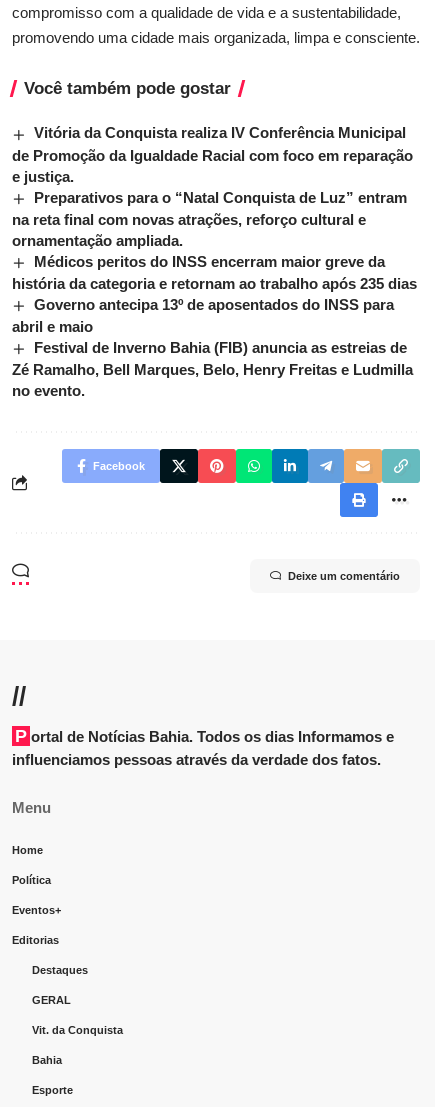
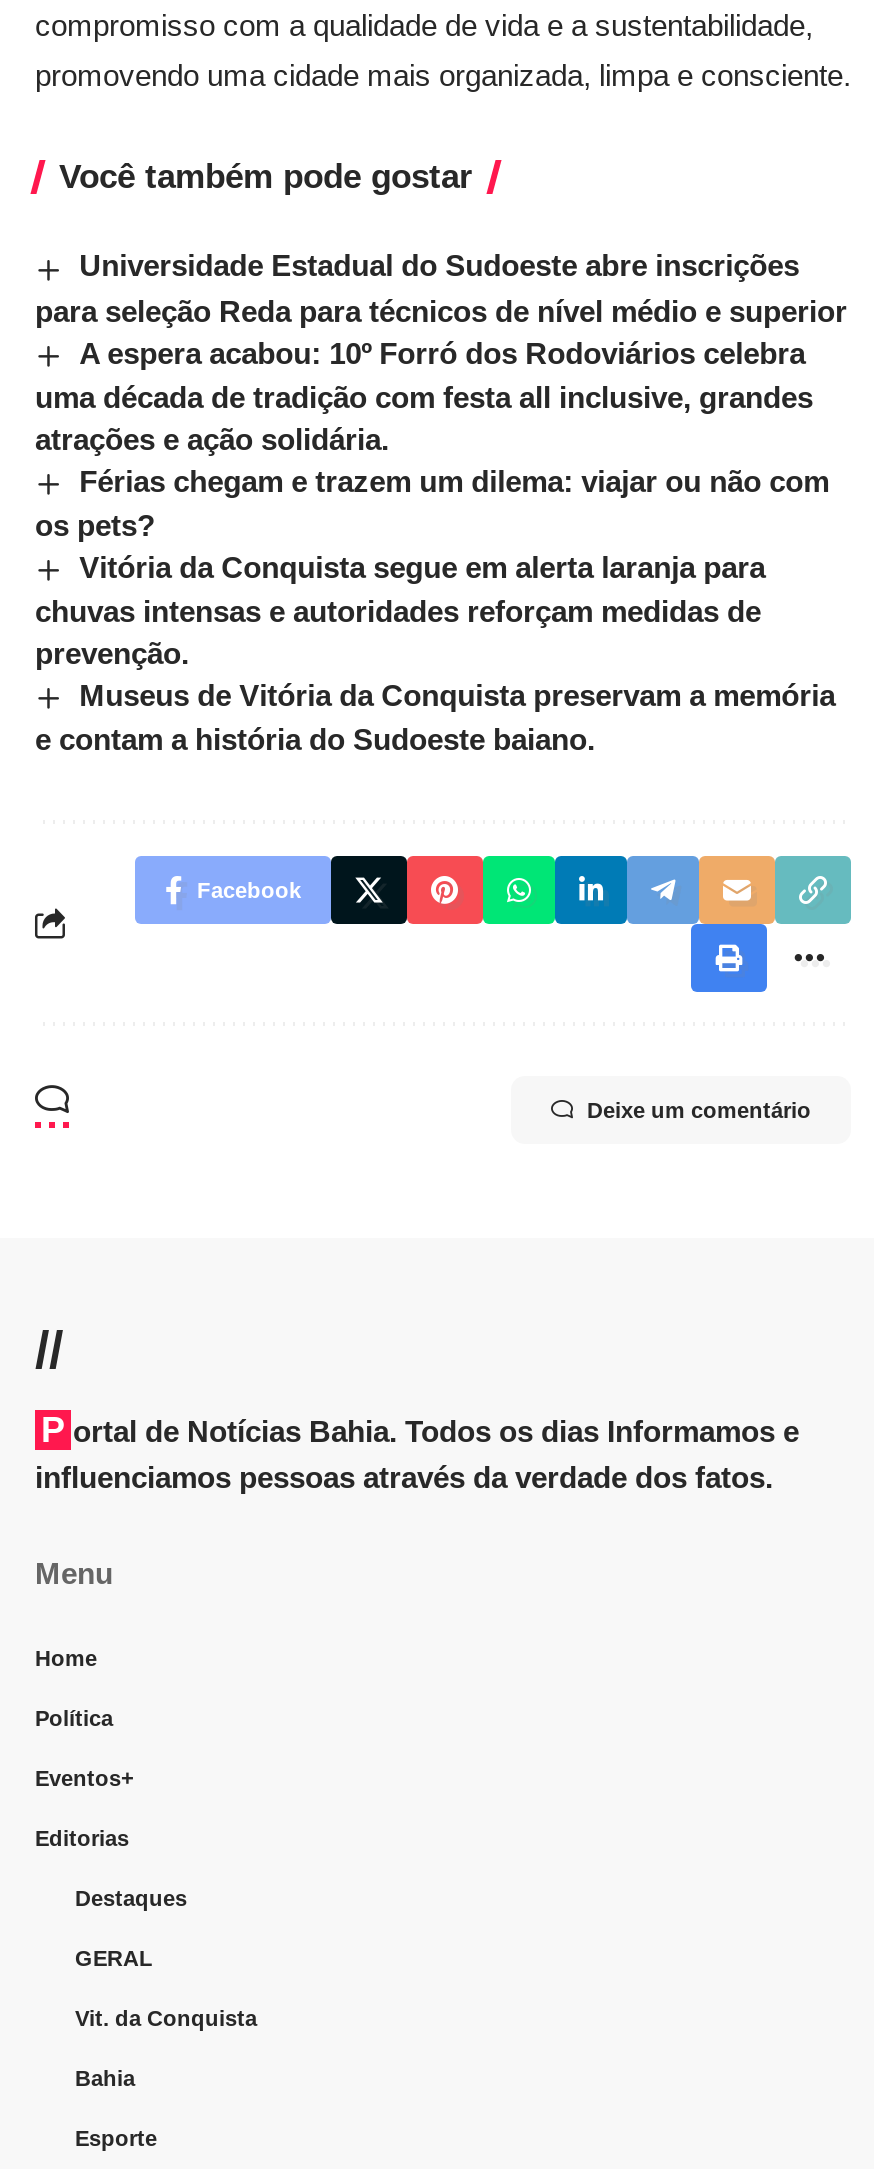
[12,124,417,399] Vitória da Conquista realiza IV Conferência Municipal | de Promoção da Igualdade Racial com foco em reparação | e justiça. | Preparativos para o “Natal Conquista de Luz” entram | na reta final com novas atrações, reforço cultural e | ornamentação ampliada. | Médicos peritos do INSS encerram maior greve da | história da categoria e retornam ao trabalho após 235 dias | Governo antecipa 13º de aposentados do INSS para | abril e maio | Festival de Inverno Bahia (FIB) anuncia as estreias de | Zé Ramalho, Bell Marques, Belo, Henry Freitas e Ludmilla | no evento. -> [35,249,847,755] Universidade Estadual do Sudoeste abre inscrições | para seleção Reda para técnicos de nível médio e superior | A espera acabou: 10º Forró dos Rodoviários celebra | uma década de tradição com festa all inclusive, grandes | atrações e ação solidária. | Férias chegam e trazem um dilema: viajar ou não com | os pets? | Vitória da Conquista segue em alerta laranja para | chuvas intensas e autoridades reforçam medidas de | prevenção. | Museus de Vitória da Conquista preservam a memória | e contam a história do Sudoeste baiano.

